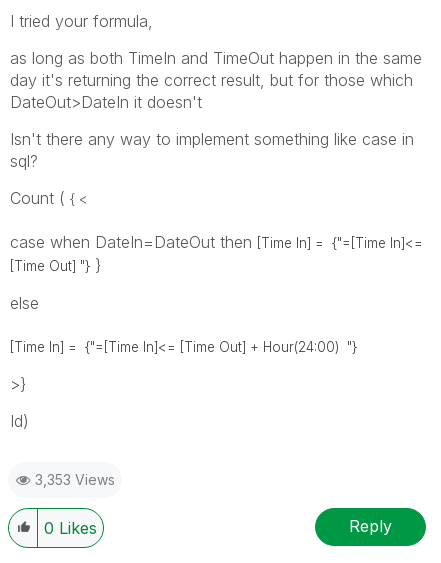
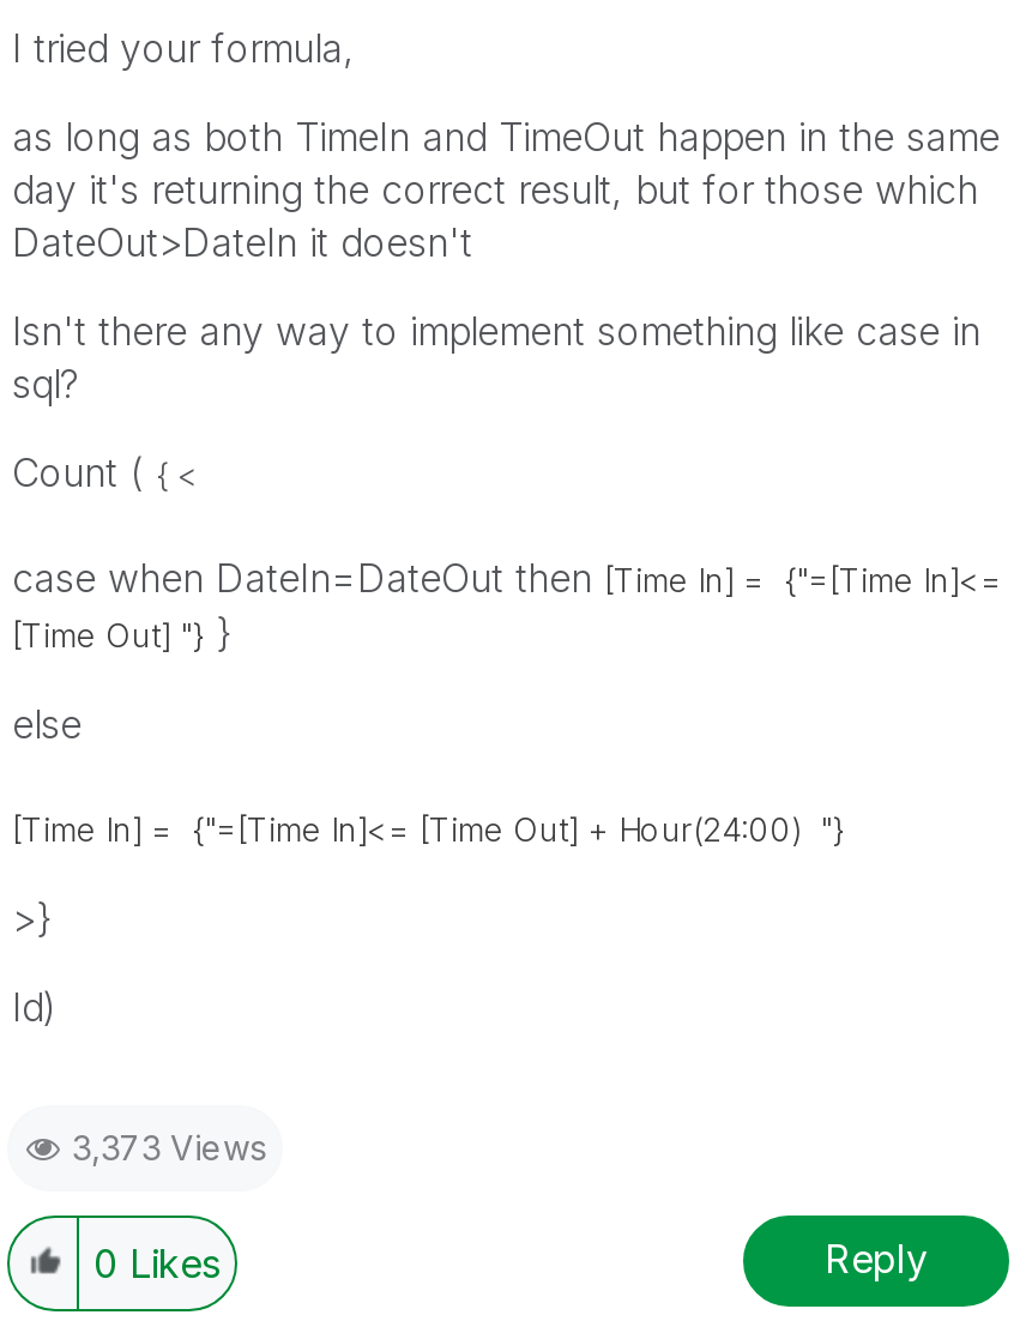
[35,470,115,487] 3,353 Views -> [72,1126,266,1166] 3,373 Views

